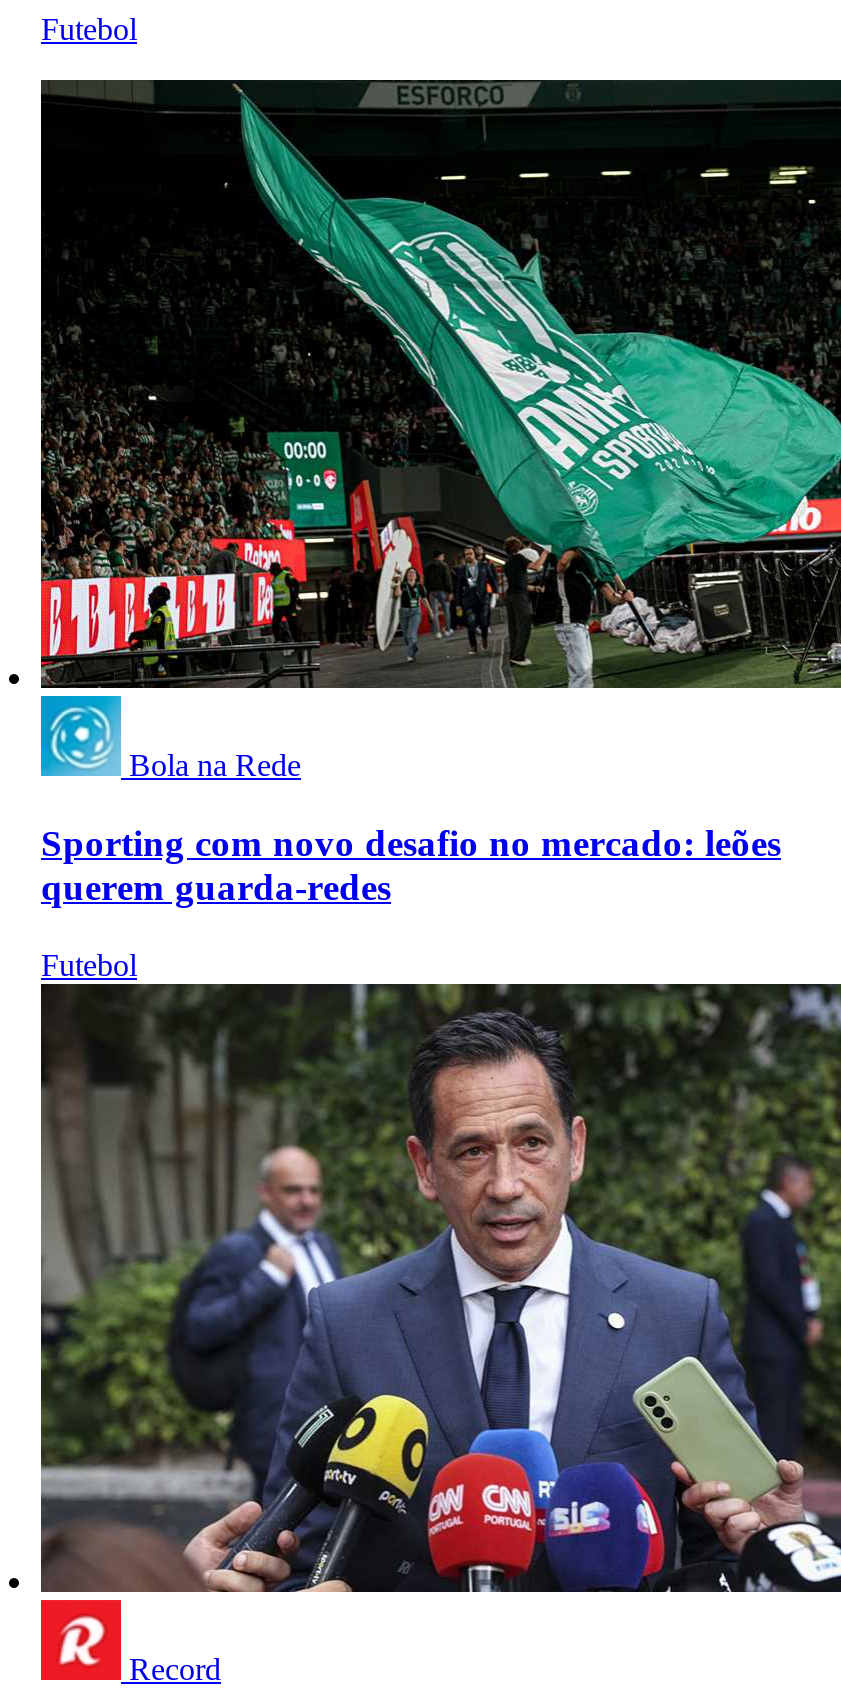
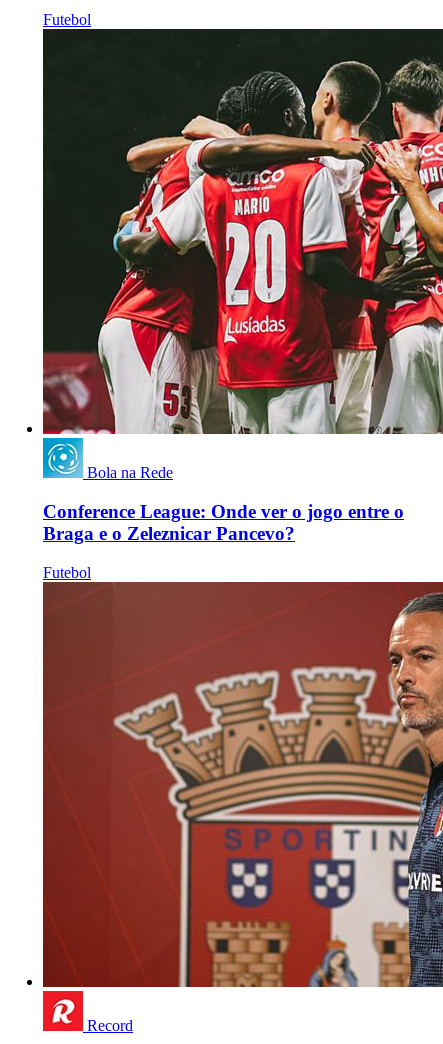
[39,48,835,690] [image] -> [42,28,440,434] [image]
[41,822,781,908] Sporting com novo desafio no mercado: leões | querem guarda-redes -> [43,501,404,544] Conference League: Onde ver o jogo entre o | Braga e o Zeleznicar Pancevo?
[39,982,835,1594] [image] -> [42,581,440,988] [image]

